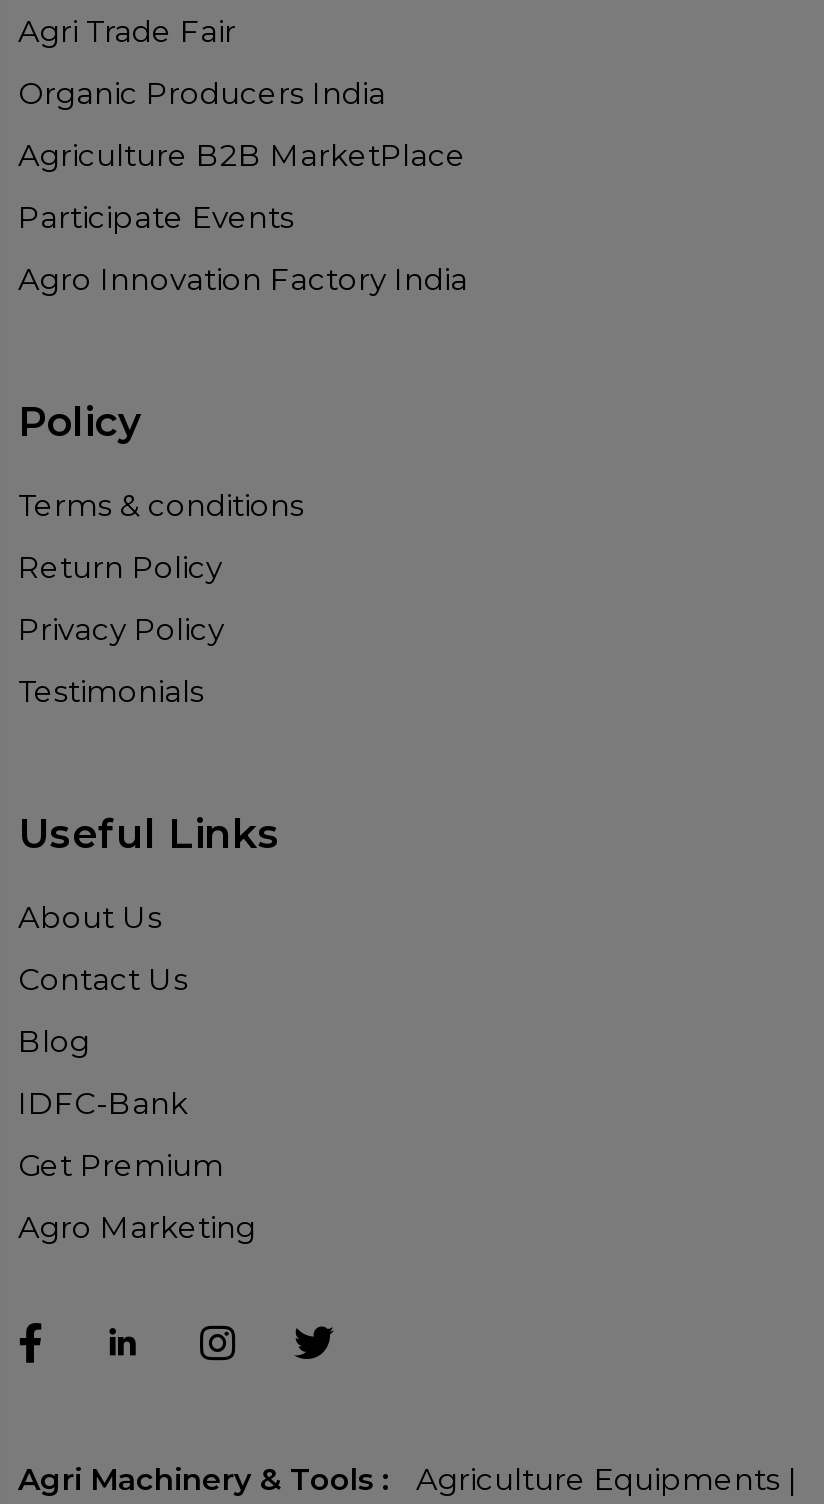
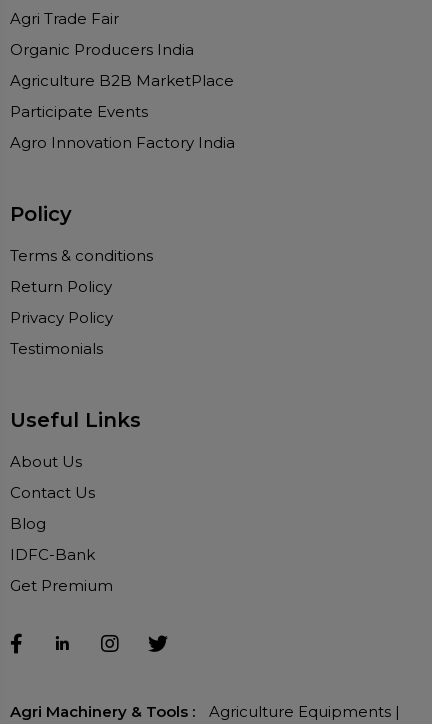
[18,1208,256,1246] Agro Marketing -> none

